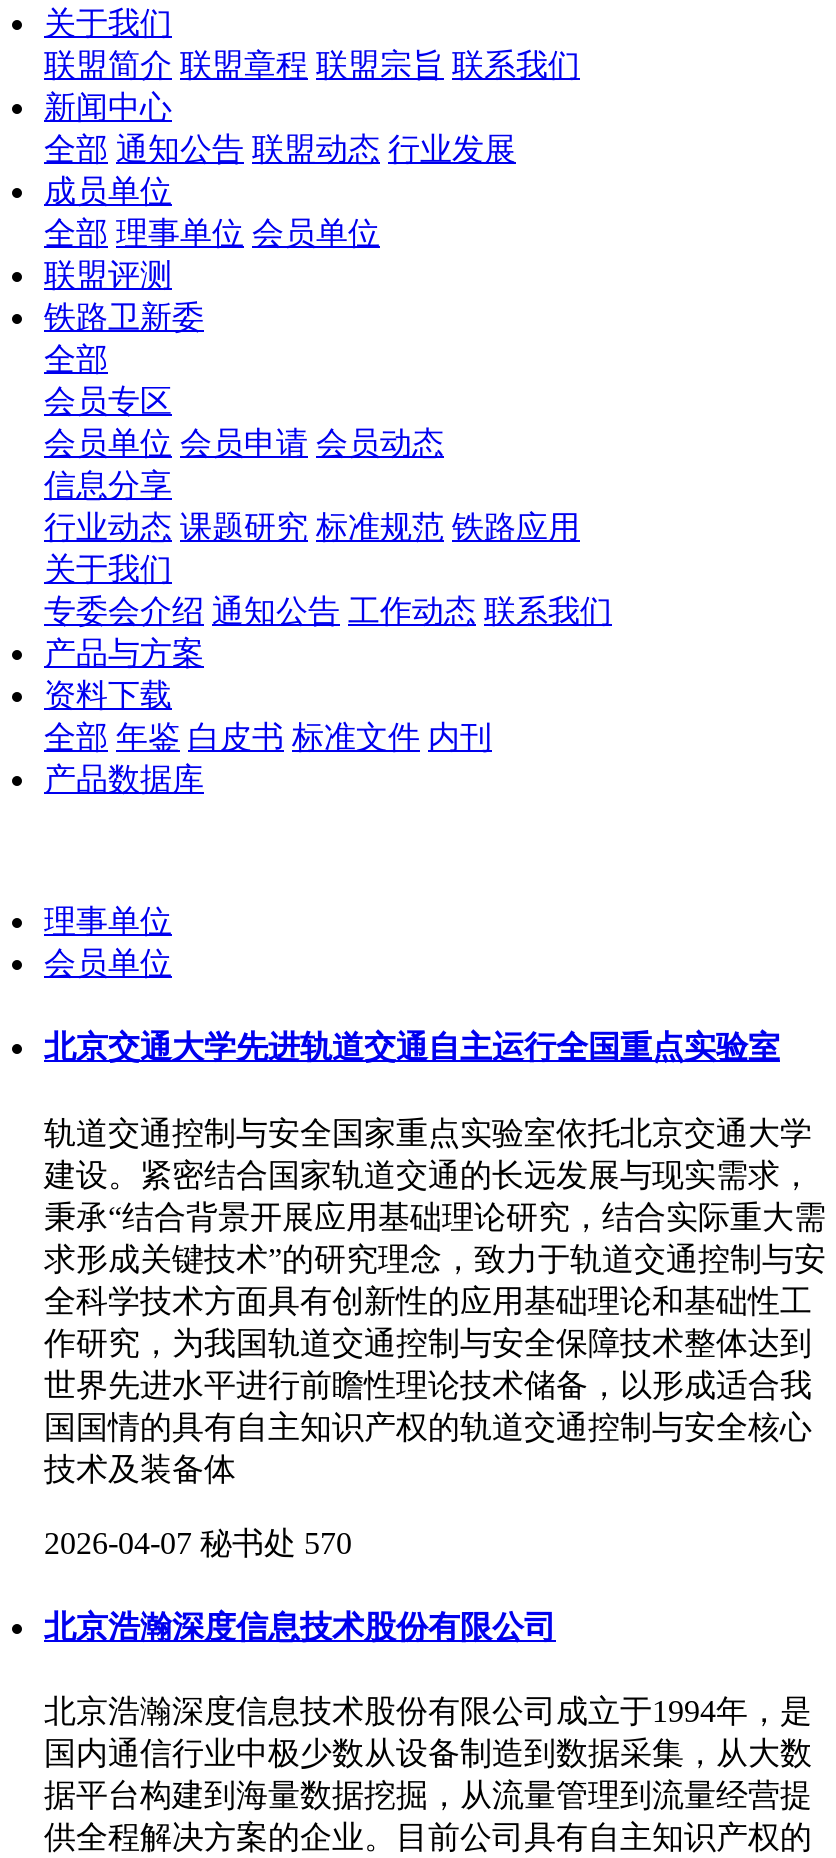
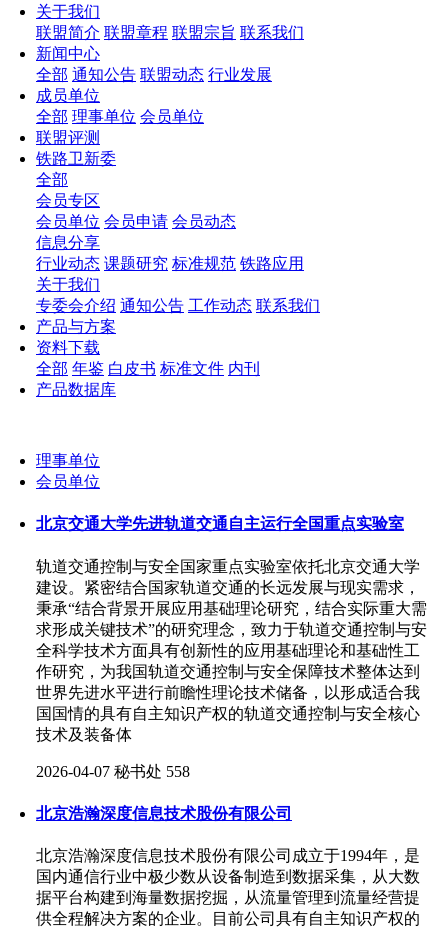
[44,1525,352,1559] 2026-04-07 秘书处 570 -> [36,762,190,779] 2026-04-07 秘书处 558

